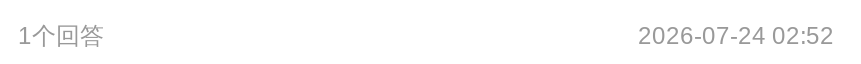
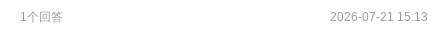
[638,22,834,50] 2026-07-24 02:52 -> [330,10,428,24] 2026-07-21 15:13

